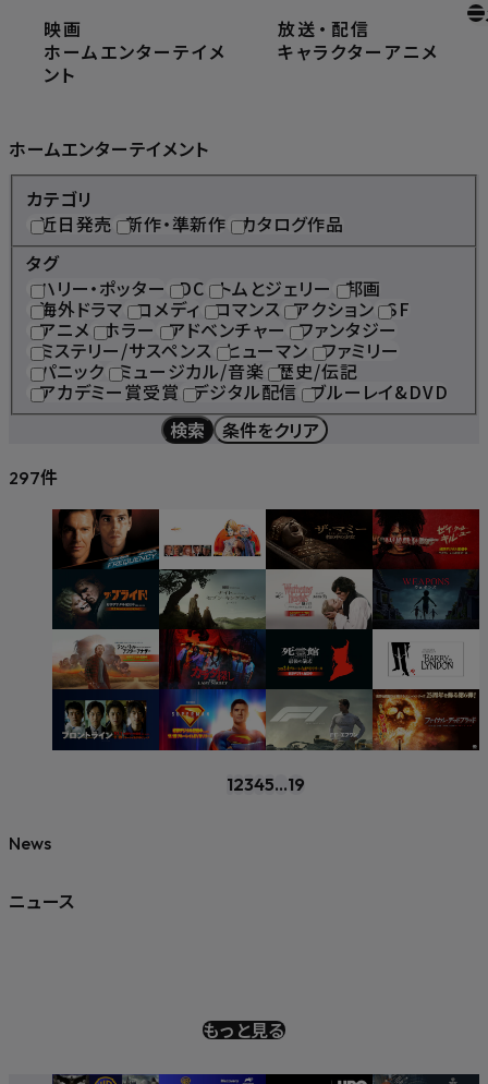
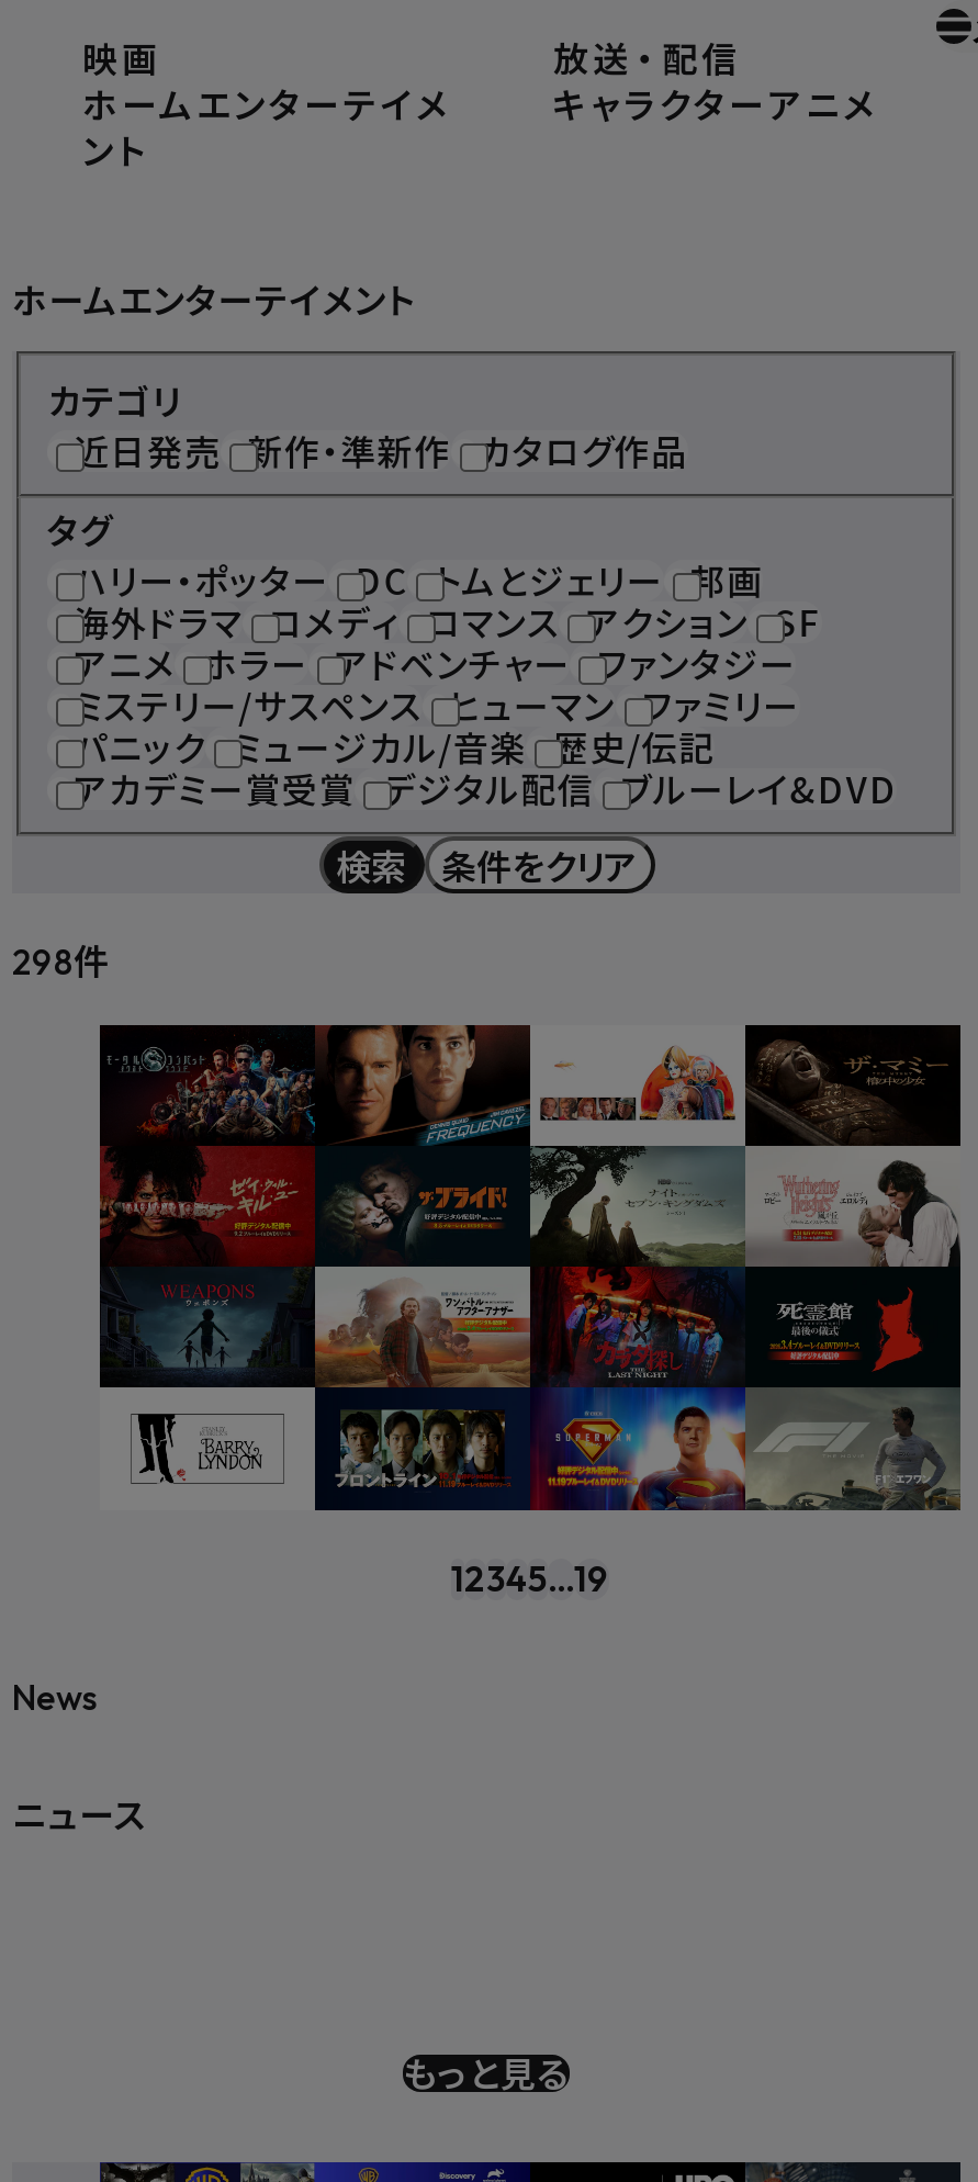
[9,463,59,490] 297件 -> [12,933,110,986] 298件
[51,508,480,751] [image] -> [98,1023,963,1512] [image]

